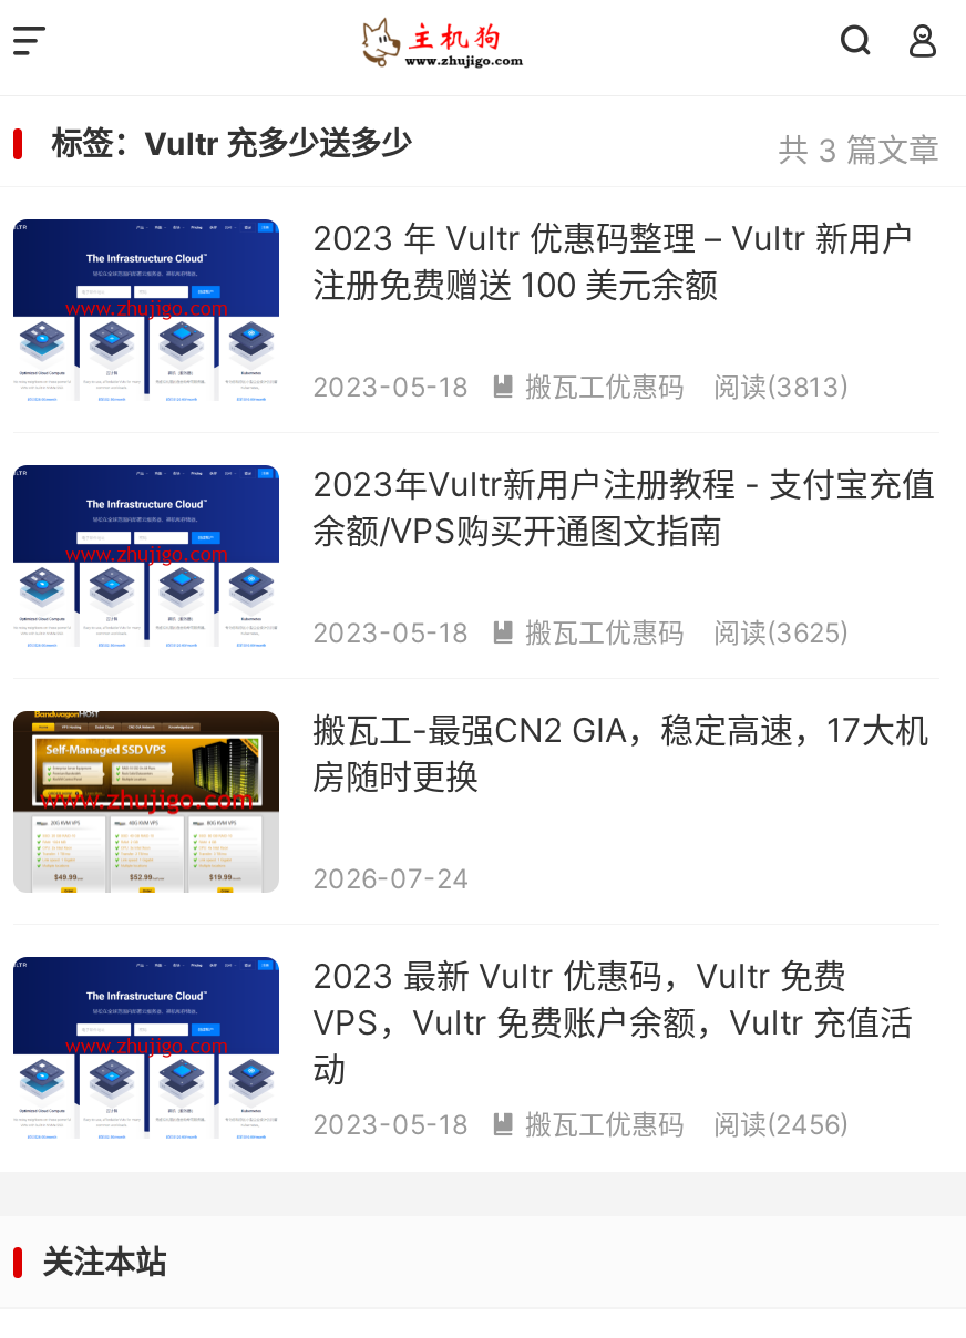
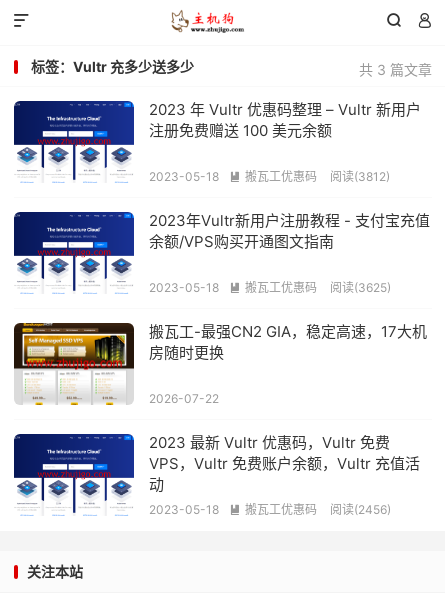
[713,370,849,403] 阅读(3813) -> [330,169,390,184] 阅读(3812)
[312,862,470,895] 2026-07-24 -> [149,391,219,406] 2026-07-22

